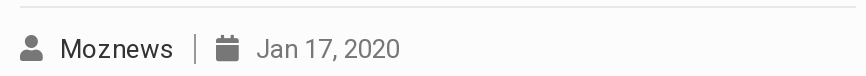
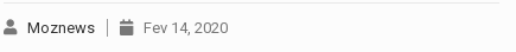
[256,34,400,64] Jan 17, 2020 -> [144,19,228,37] Fev 14, 2020

